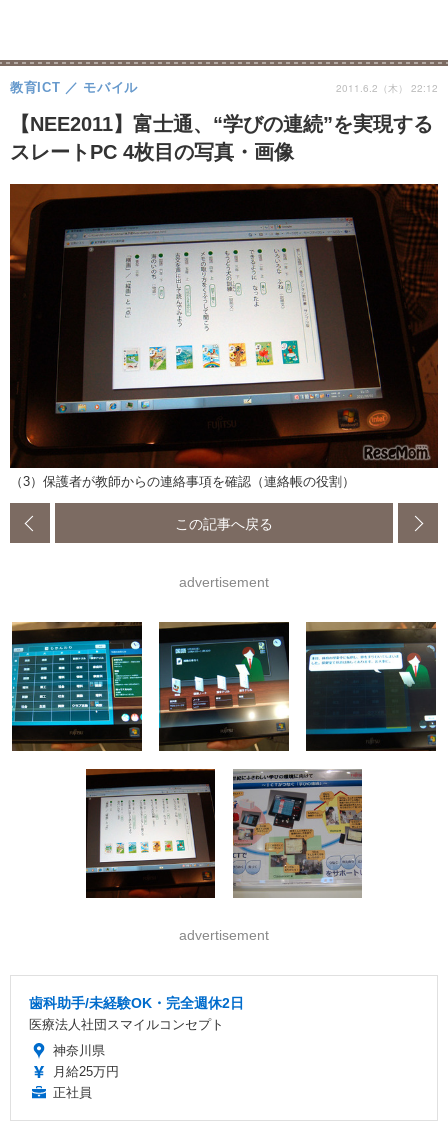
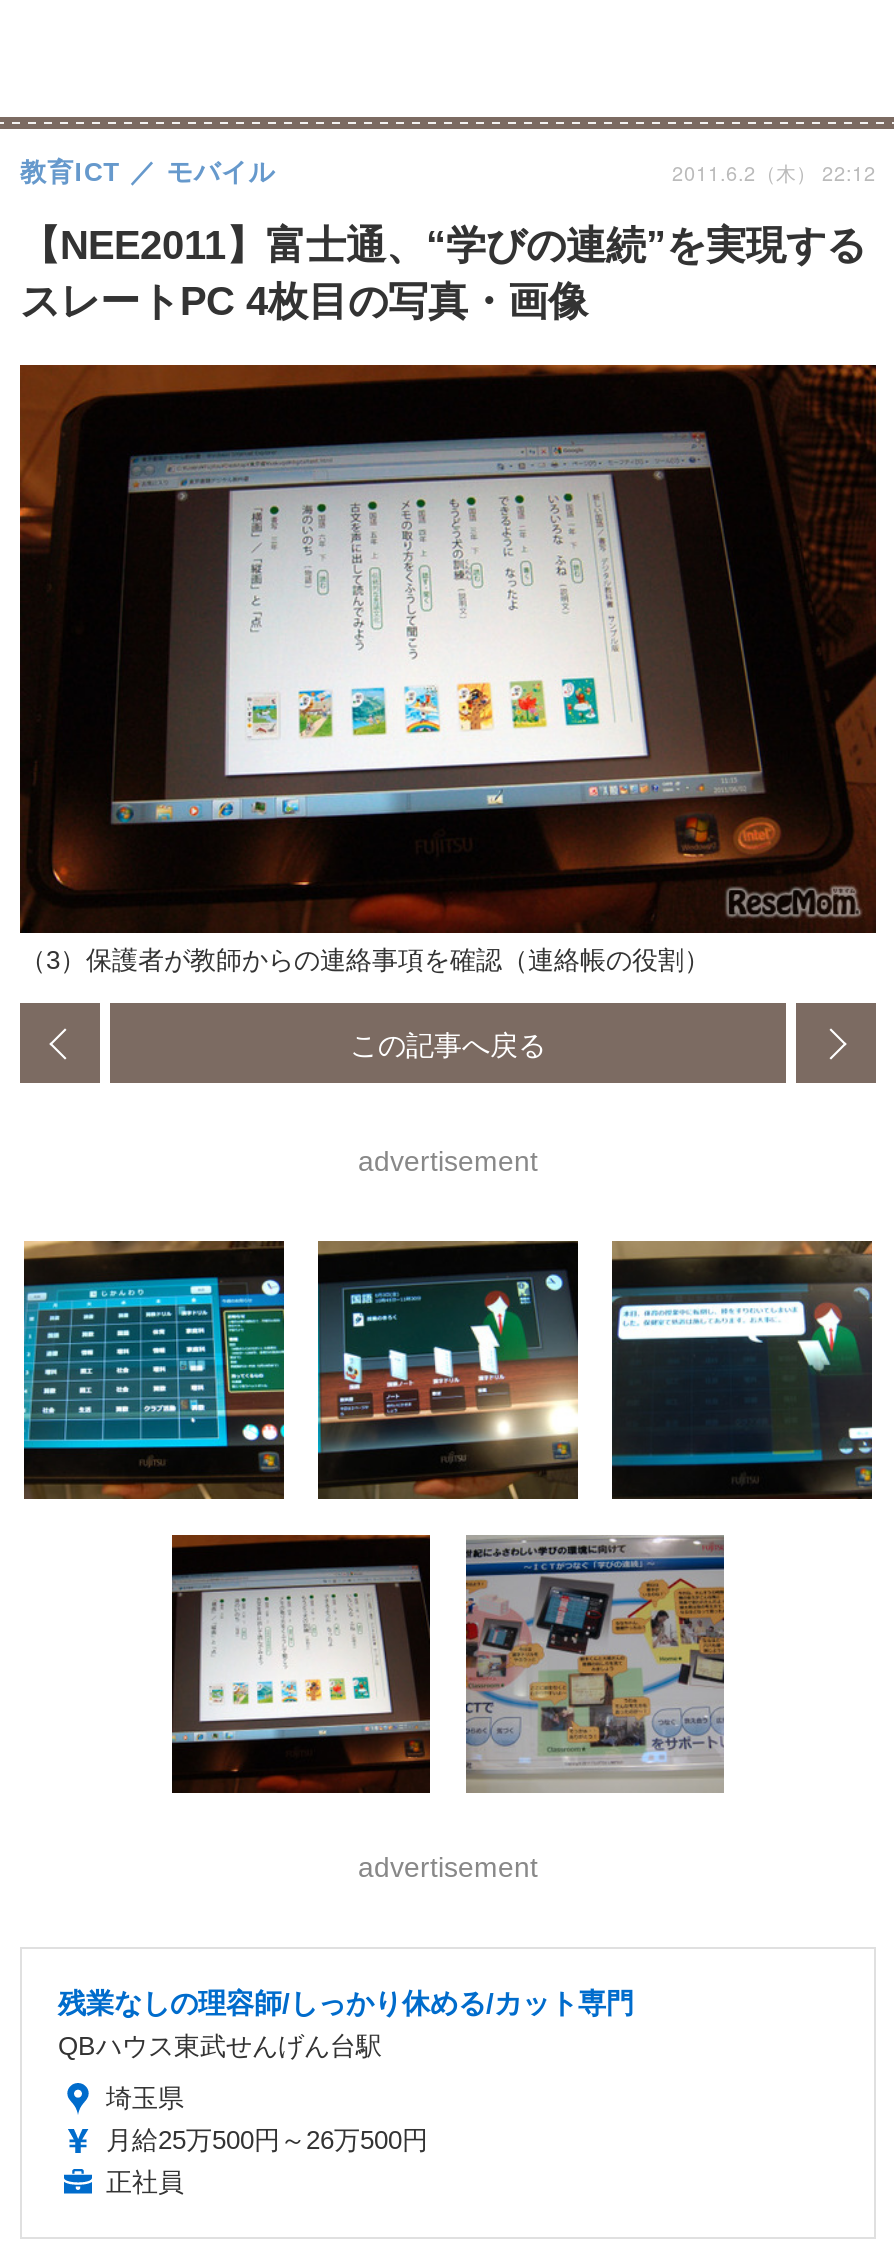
[29,995,244,1032] 歯科助手/未経験OK・完全週休2日 | 医療法人社団スマイルコンセプト -> [58,1987,634,2061] 残業なしの理容師/しっかり休める/カット専門 | QBハウス東武せんげん台駅
[53,1043,119,1079] 神奈川県 | 月給25万円 -> [106,2083,428,2155] 埼玉県 | 月給25万500円～26万500円

